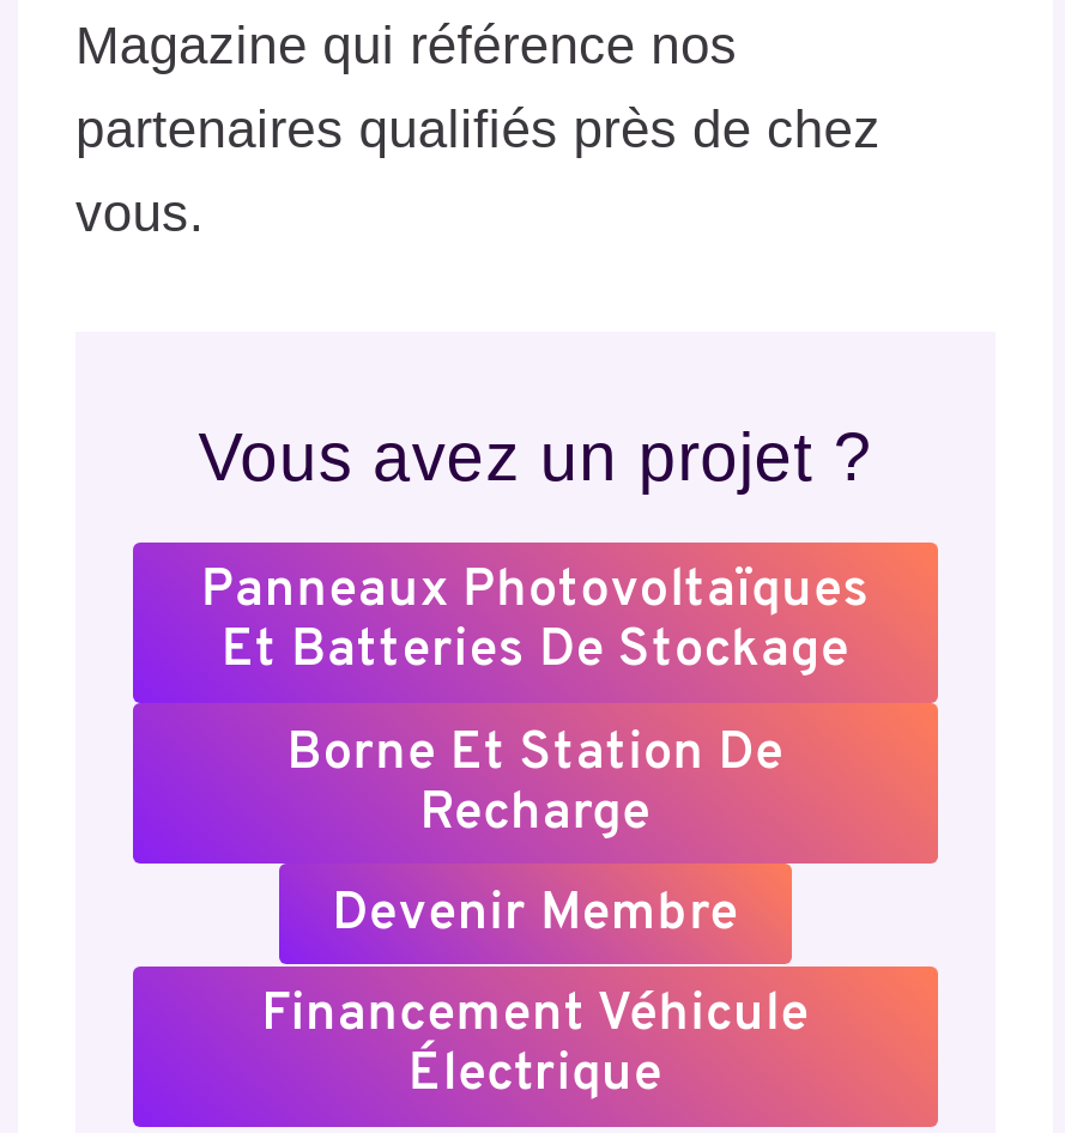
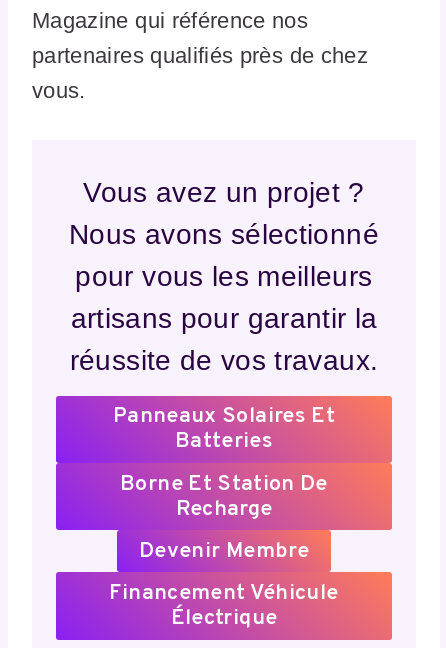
[201,560,870,685] Panneaux Photovoltaïques | Et Batteries De Stockage -> [69,219,379,455] Nous avons sélectionné | pour vous les meilleurs | artisans pour garantir la | réussite de vos travaux. | Panneaux Solaires Et | Batteries

